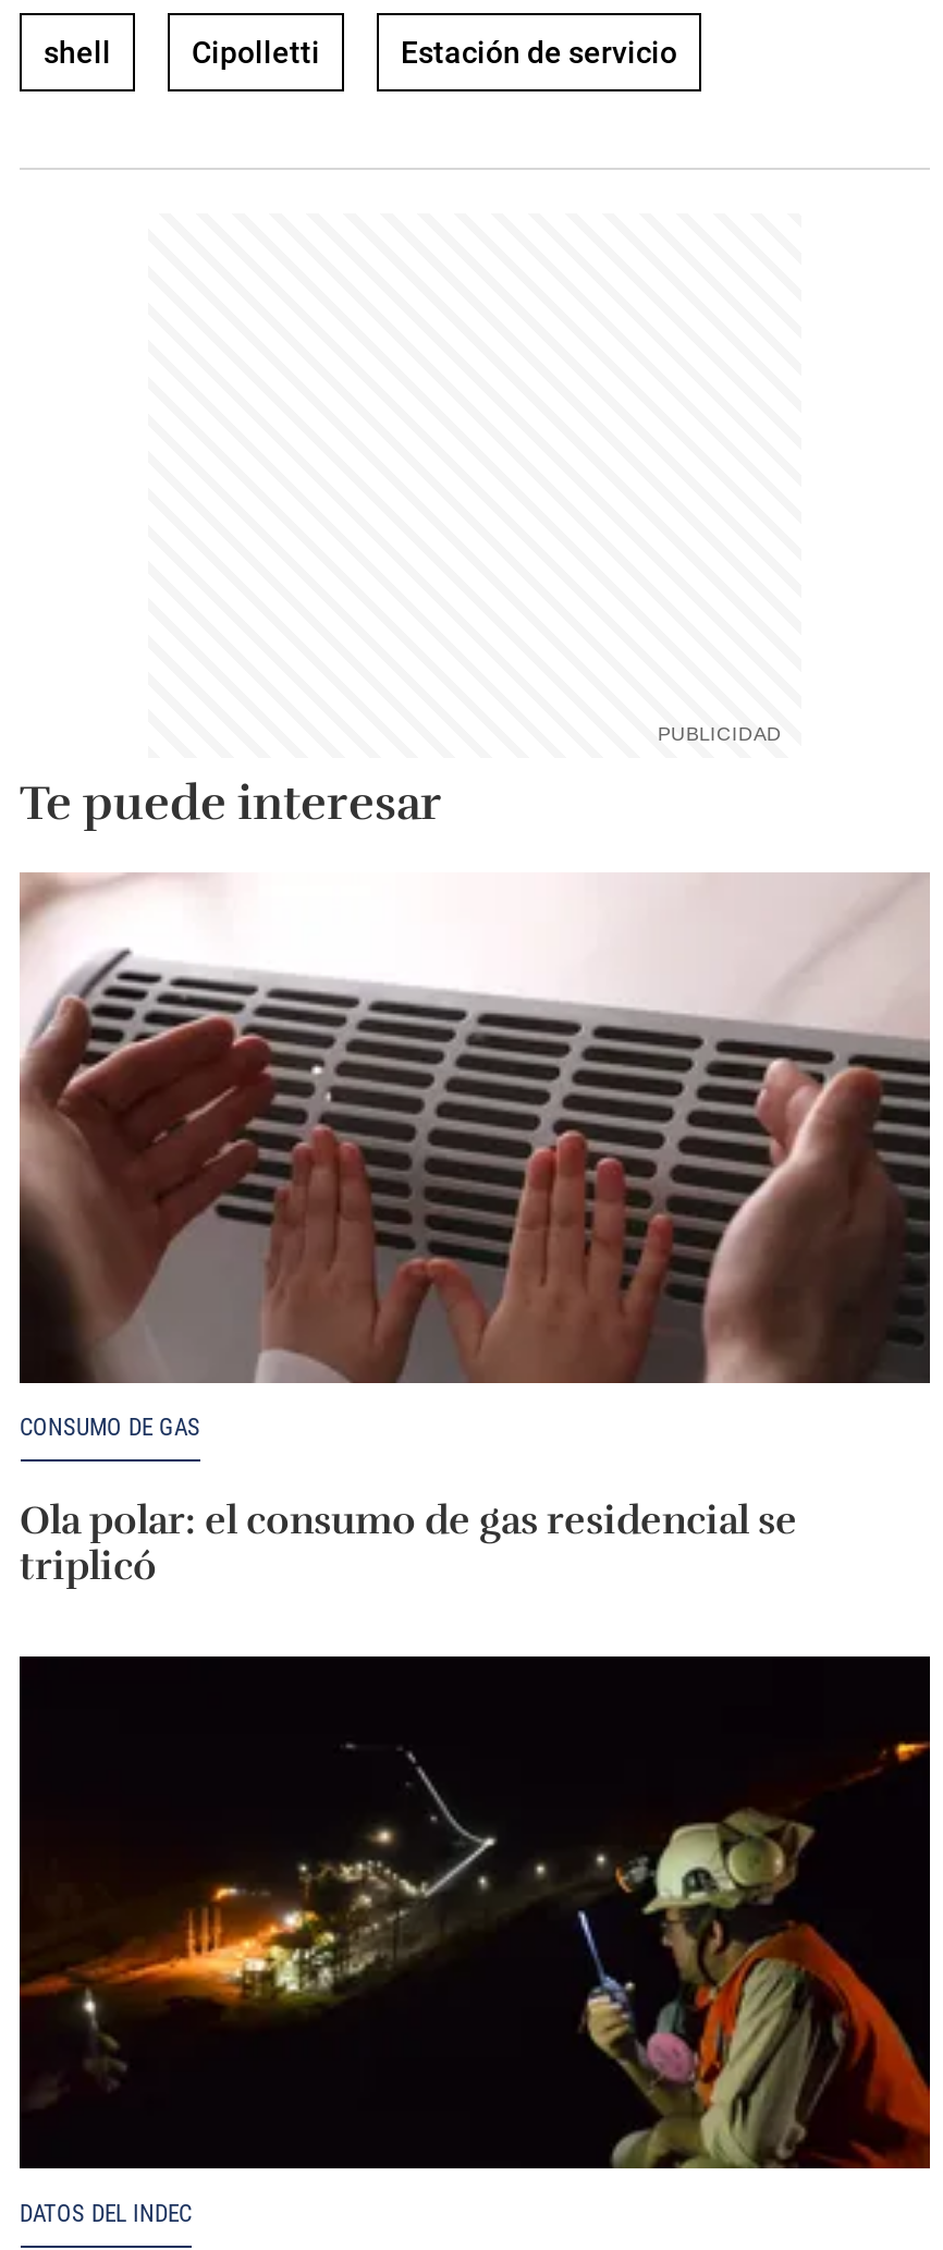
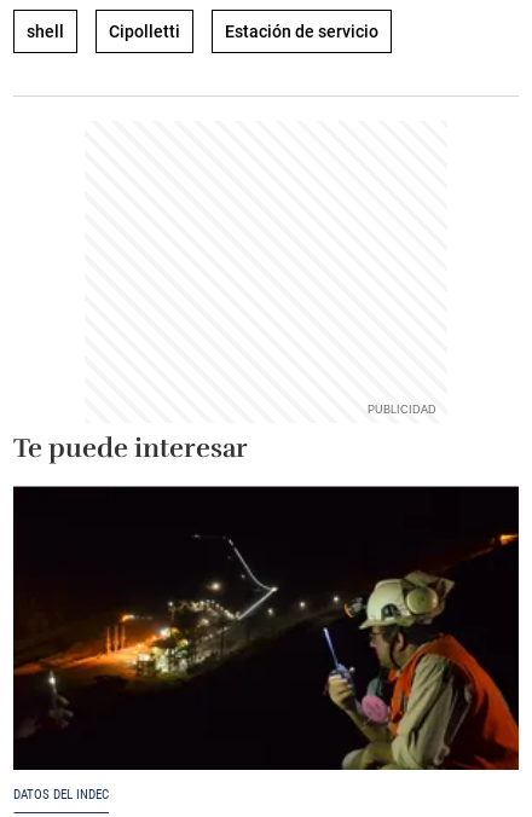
[17,871,932,1591] [image] | CONSUMO DE GAS | Ola polar: el consumo de gas residencial se | triplicó -> none

